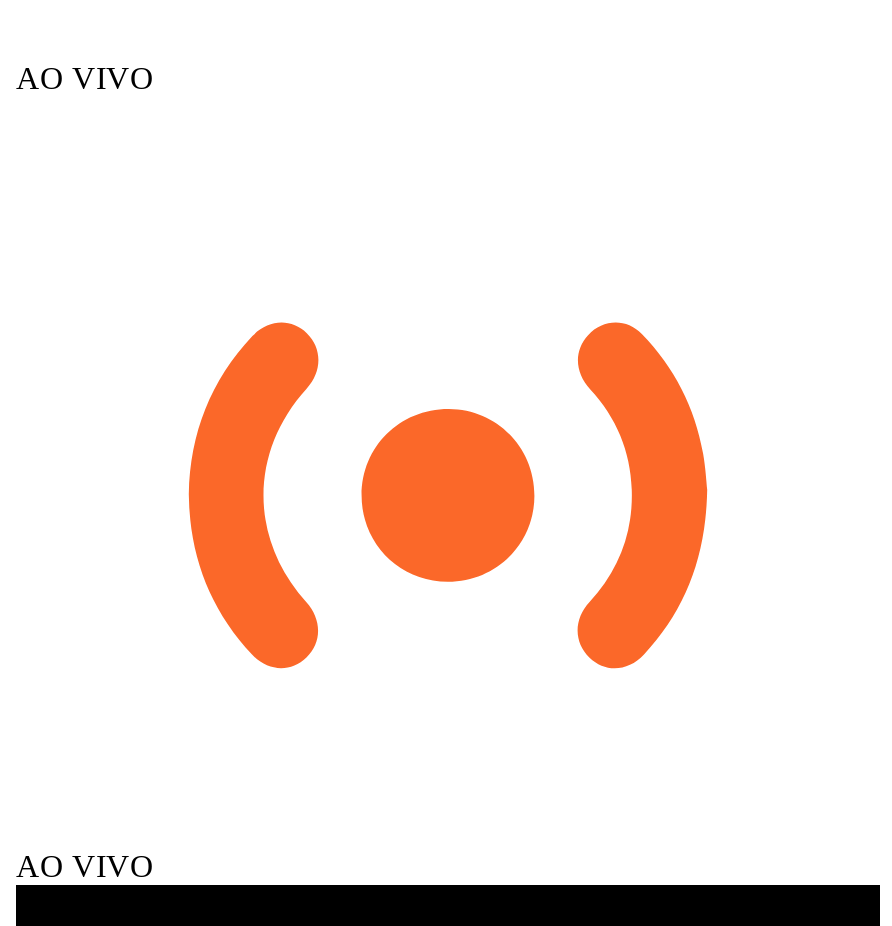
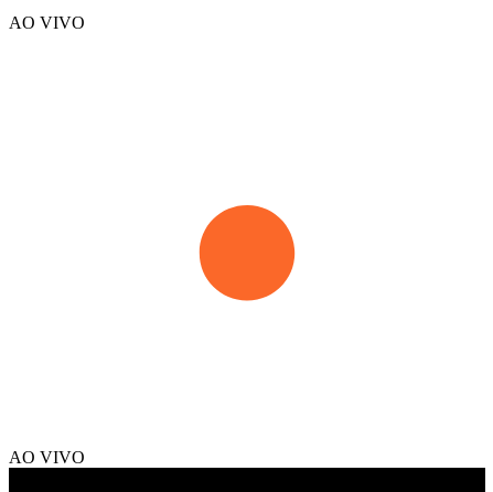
[186,320,320,670] [image] -> none
[576,320,710,670] [image] -> none

